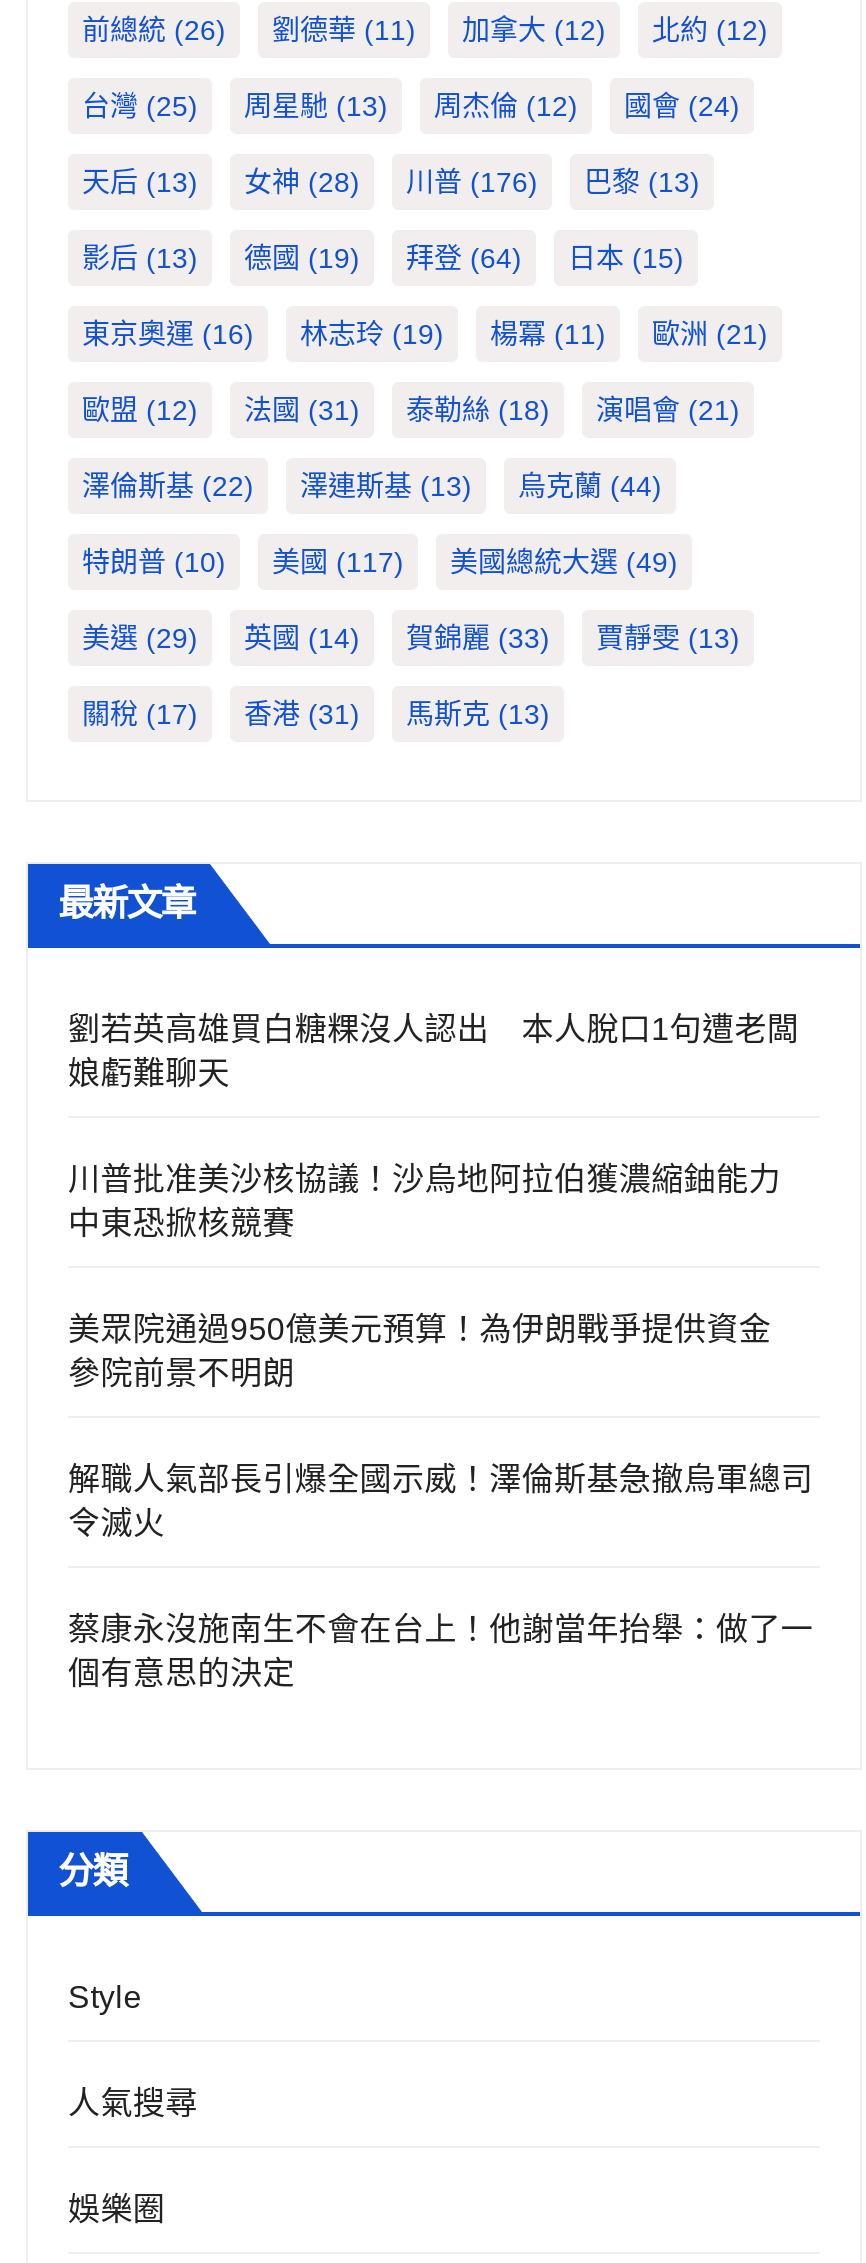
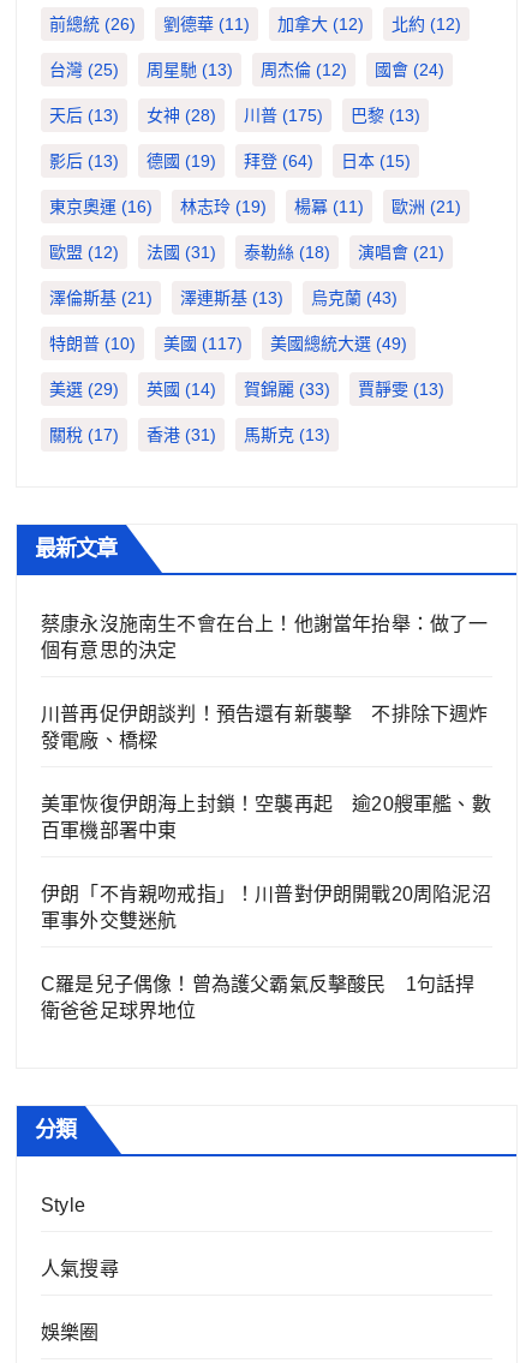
[82,165,700,197] 天后(13) 女神(28) 川普(176) 巴黎(13) -> [49,105,420,124] 天后(13) 女神(28) 川普(175) 巴黎(13)
[82,469,254,501] 澤倫斯基(22) -> [49,288,153,307] 澤倫斯基(21)
[518,469,662,501] 烏克蘭(44) -> [311,288,398,307] 烏克蘭(43)
[68,1011,813,1539] 劉若英高雄買白糖粿沒人認出 本人脫口1句遭老闆 | 娘虧難聊天 | 川普批准美沙核協議！沙烏地阿拉伯獲濃縮鈾能力 | 中東恐掀核競賽 | 美眾院通過950億美元預算！為伊朗戰爭提供資金 | 參院前景不明朗 | 解職人氣部長引爆全國示威！澤倫斯基急撤烏軍總司 | 令滅火 -> none
moved [68,1611,813,1689] -> [41,613,488,660]: 蔡康永沒施南生不會在台上！他謝當年抬舉：做了一 | 個有意思的決定
none -> [41,703,491,1020] 川普再促伊朗談判！預告還有新襲擊 不排除下週炸 | 發電廠、橋樑 | 美軍恢復伊朗海上封鎖！空襲再起 逾20艘軍艦、數 | 百軍機部署中東 | 伊朗「不肯親吻戒指」！川普對伊朗開戰20周陷泥沼 | 軍事外交雙迷航 | C羅是兒子偶像！曾為護父霸氣反擊酸民 1句話捍 | 衛爸爸足球界地位

